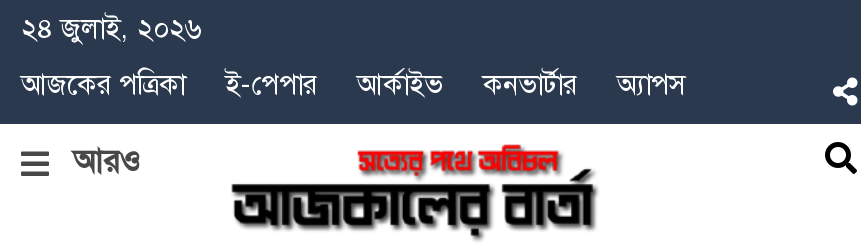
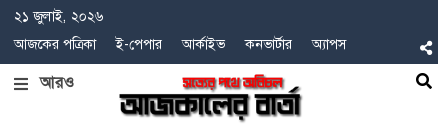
[21,10,201,46] ২৪ জুলাই, ২০২৬ -> [14,7,103,25] ২১ জুলাই, ২০২৬

